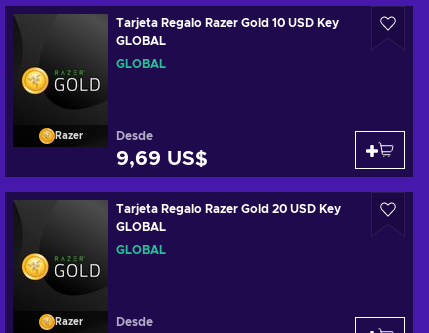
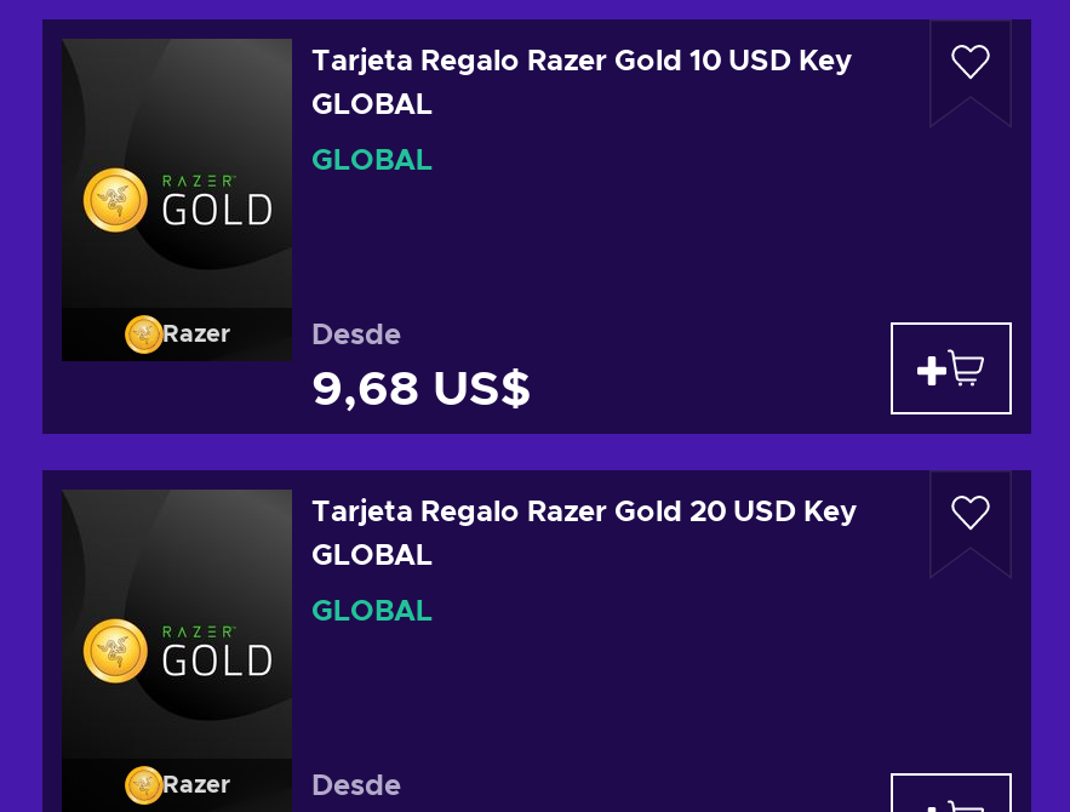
[116,149,208,169] 9,69 US$ -> [311,366,532,414] 9,68 US$

